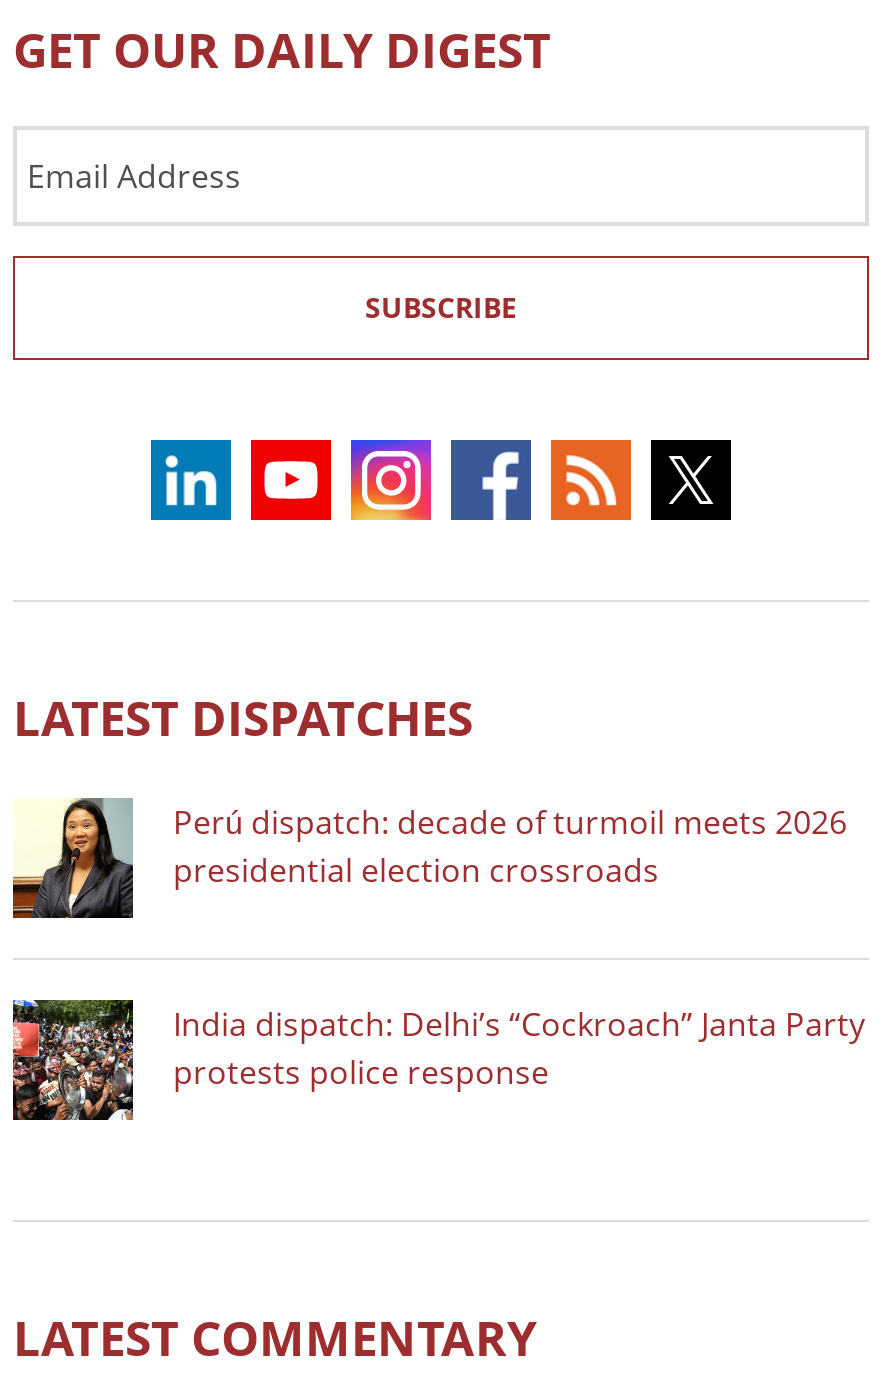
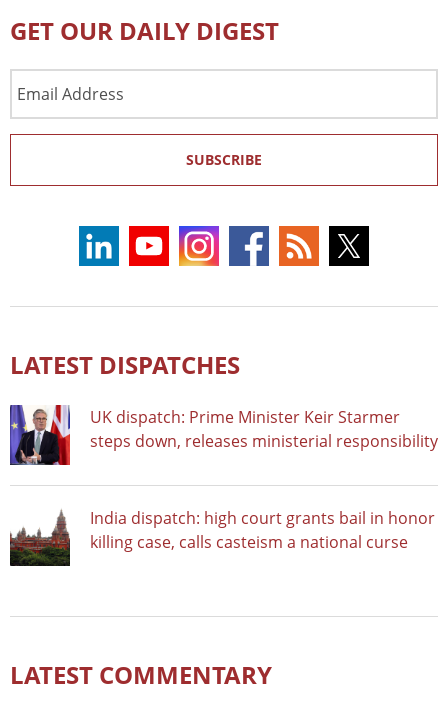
[11,796,847,920] [image] | Perú dispatch: decade of turmoil meets 2026 | presidential election crossroads -> [9,404,438,466] [image] | UK dispatch: Prime Minister Keir Starmer | steps down, releases ministerial responsibility
[11,998,865,1122] [image] | India dispatch: Delhi’s “Cockroach” Janta Party | protests police response -> [10,506,435,567] [image] | India dispatch: high court grants bail in honor | killing case, calls casteism a national curse

